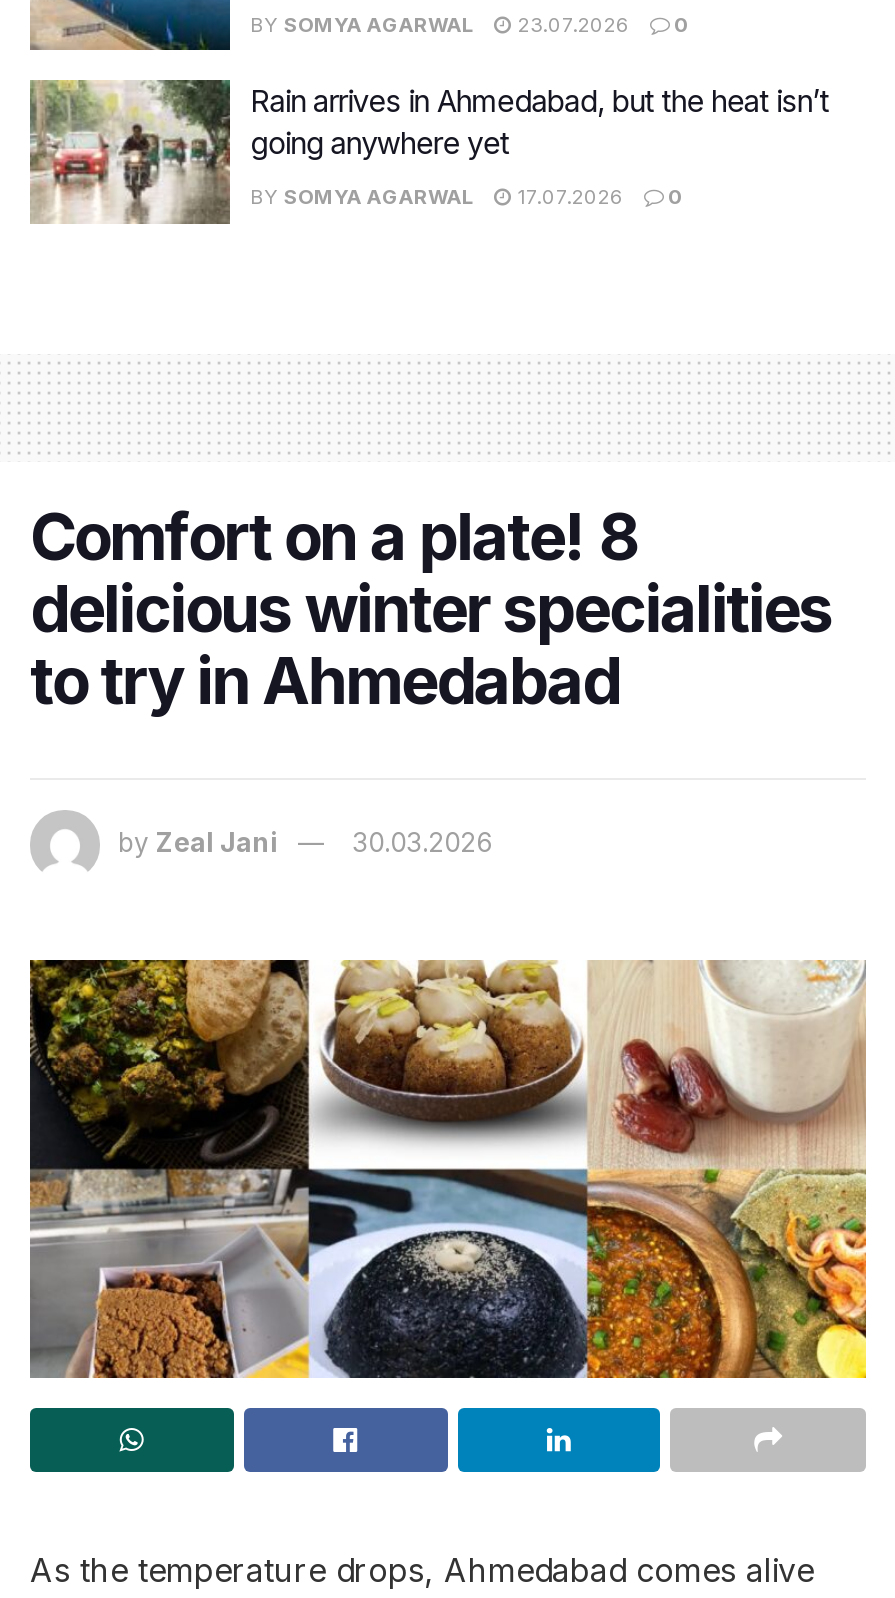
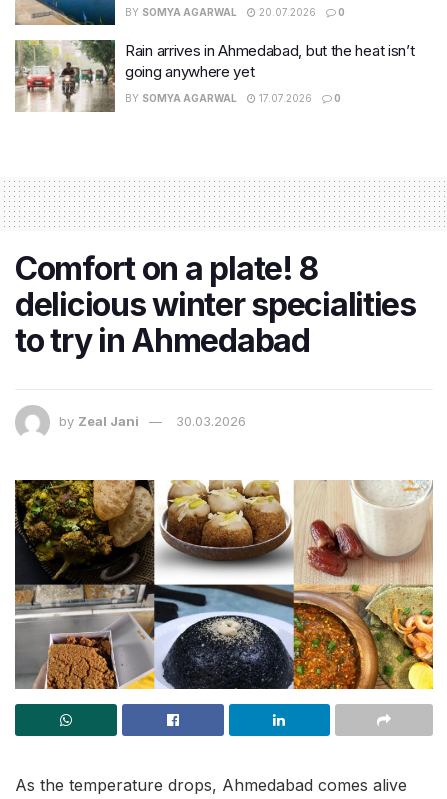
[250,12,688,36] BY SOMYA AGARWAL 23.07.2026 0 -> [125,6,345,18] BY SOMYA AGARWAL 20.07.2026 0

